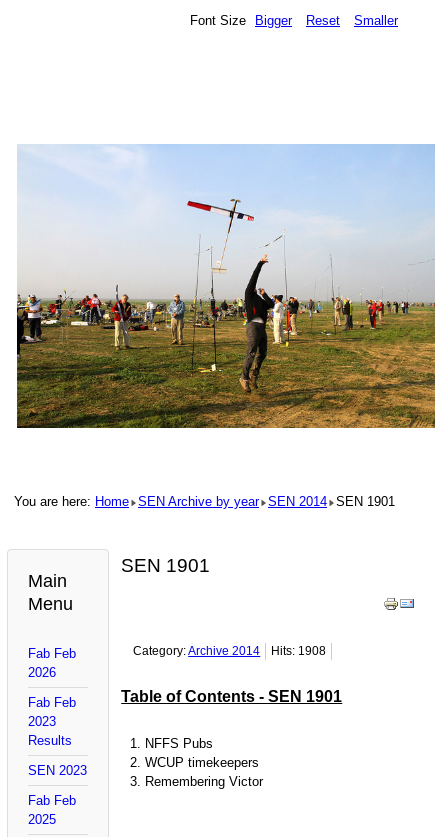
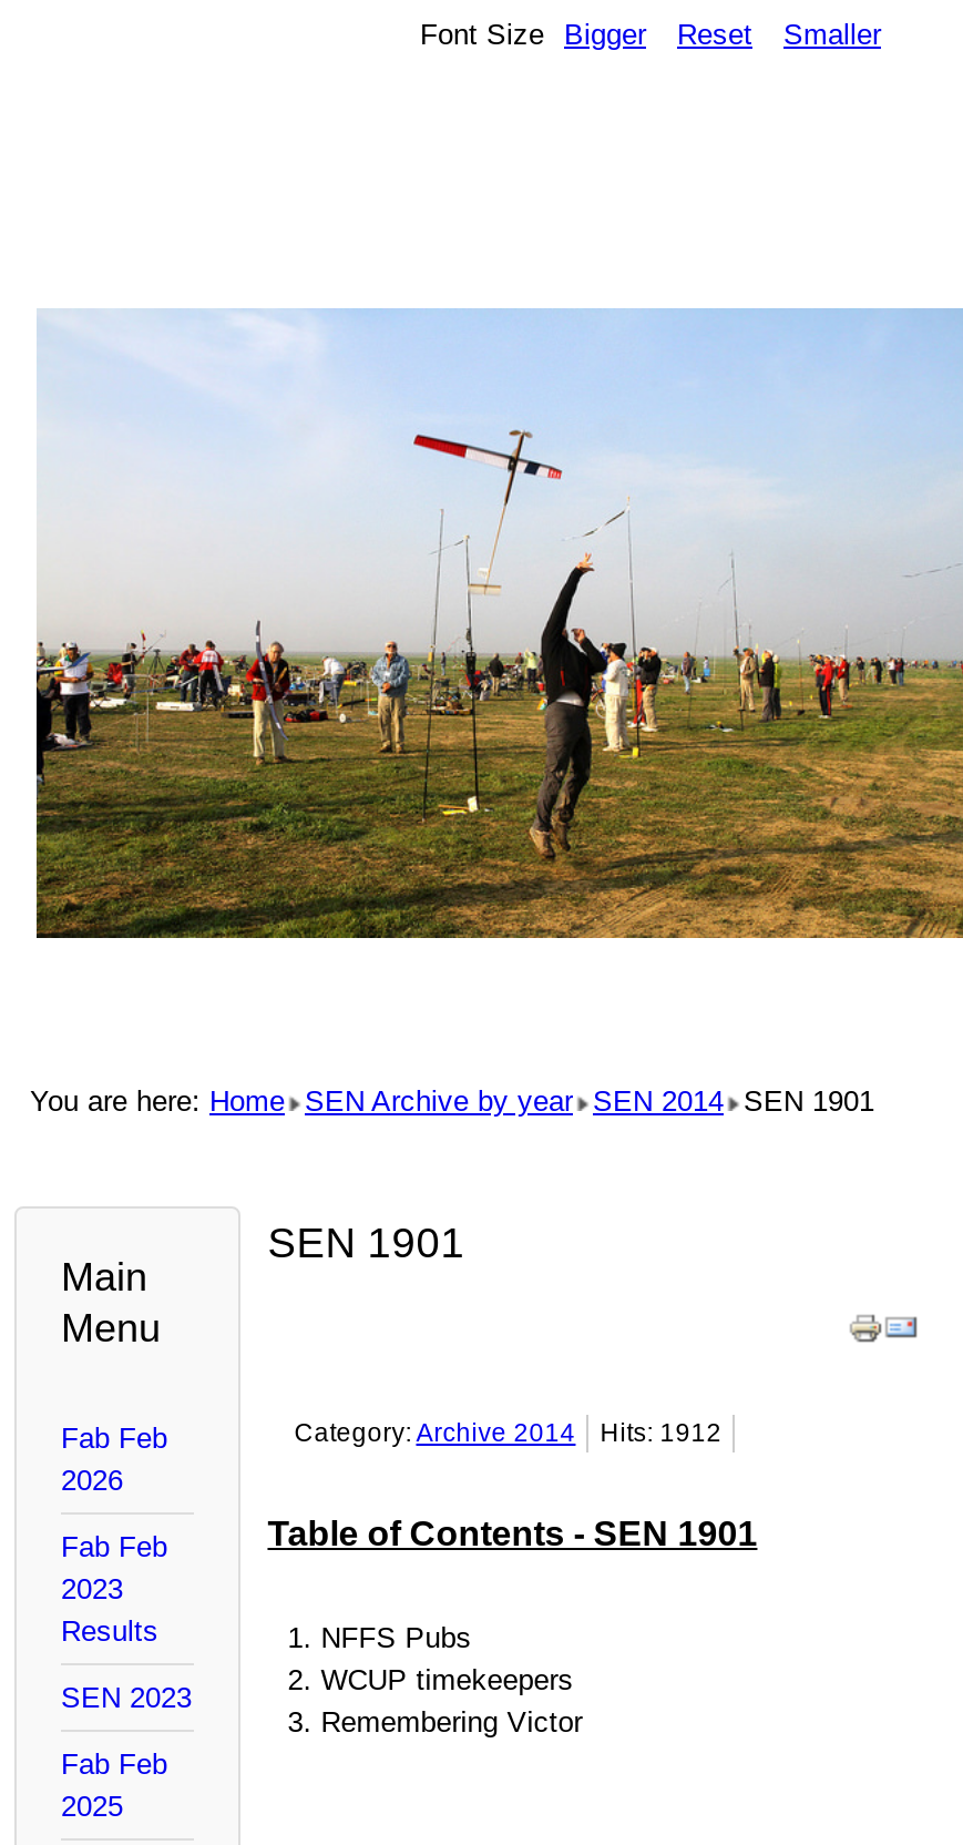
[133,645,326,657] Category: Archive 2014 Hits: 1908 -> [294,1420,722,1446] Category: Archive 2014 Hits: 1912

